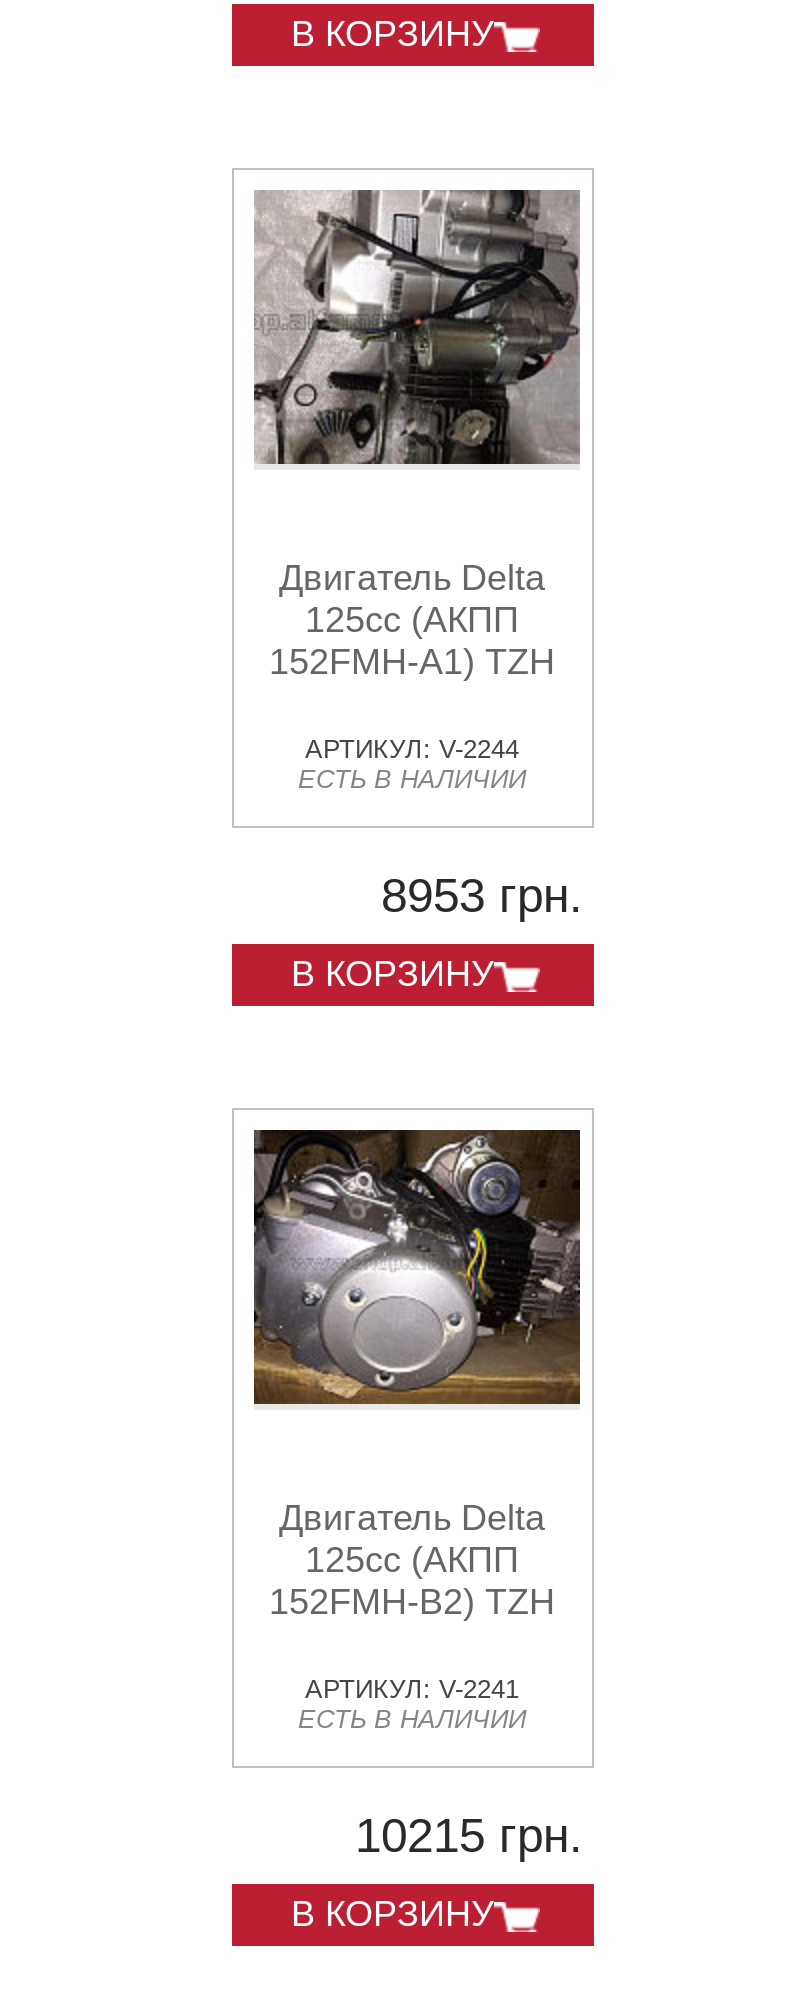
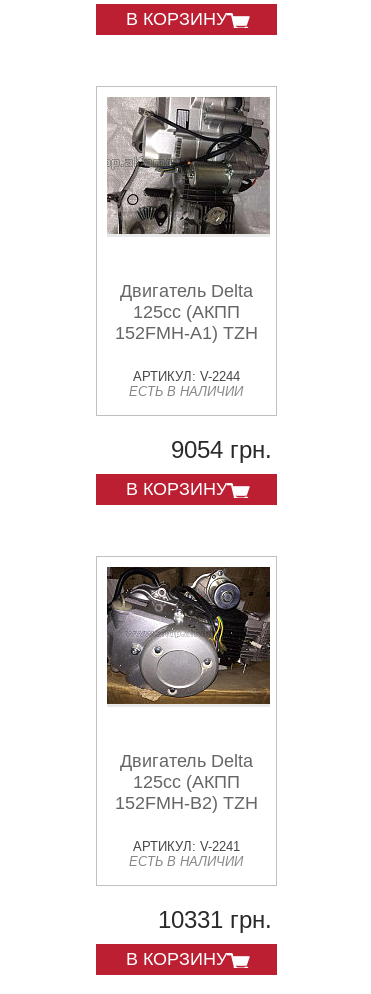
[381,868,583,922] 8953 грн. -> [170,436,271,463] 9054 грн.
[355,1808,583,1862] 10215 грн. -> [157,906,271,933] 10331 грн.

